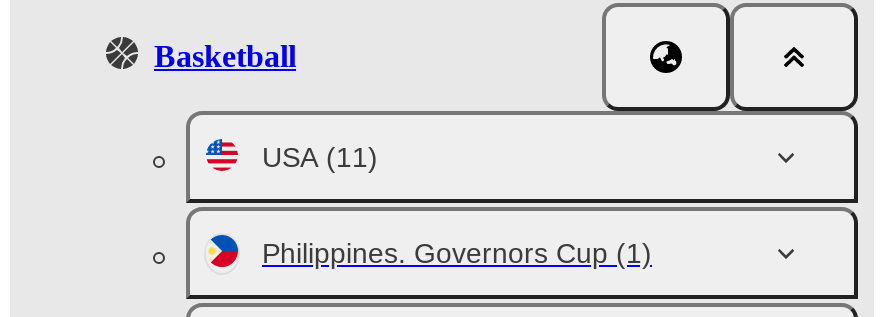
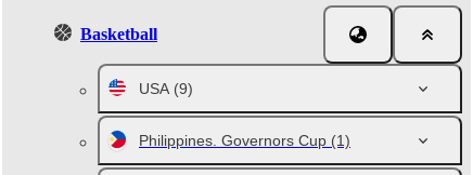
[262,141,378,173] USA (11) -> [139,80,193,97] USA (9)

